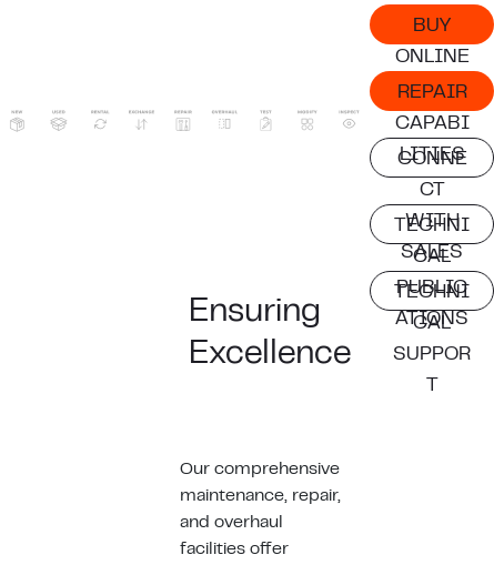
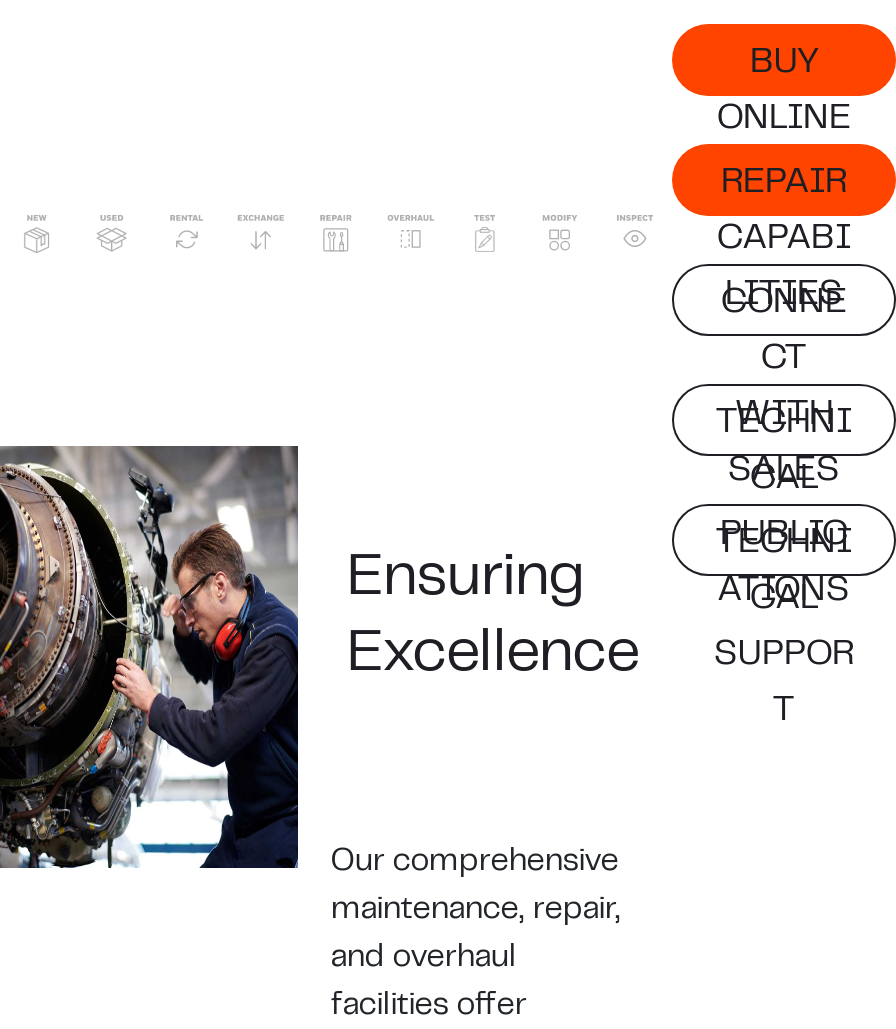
none -> [6,444,300,870] [image]

